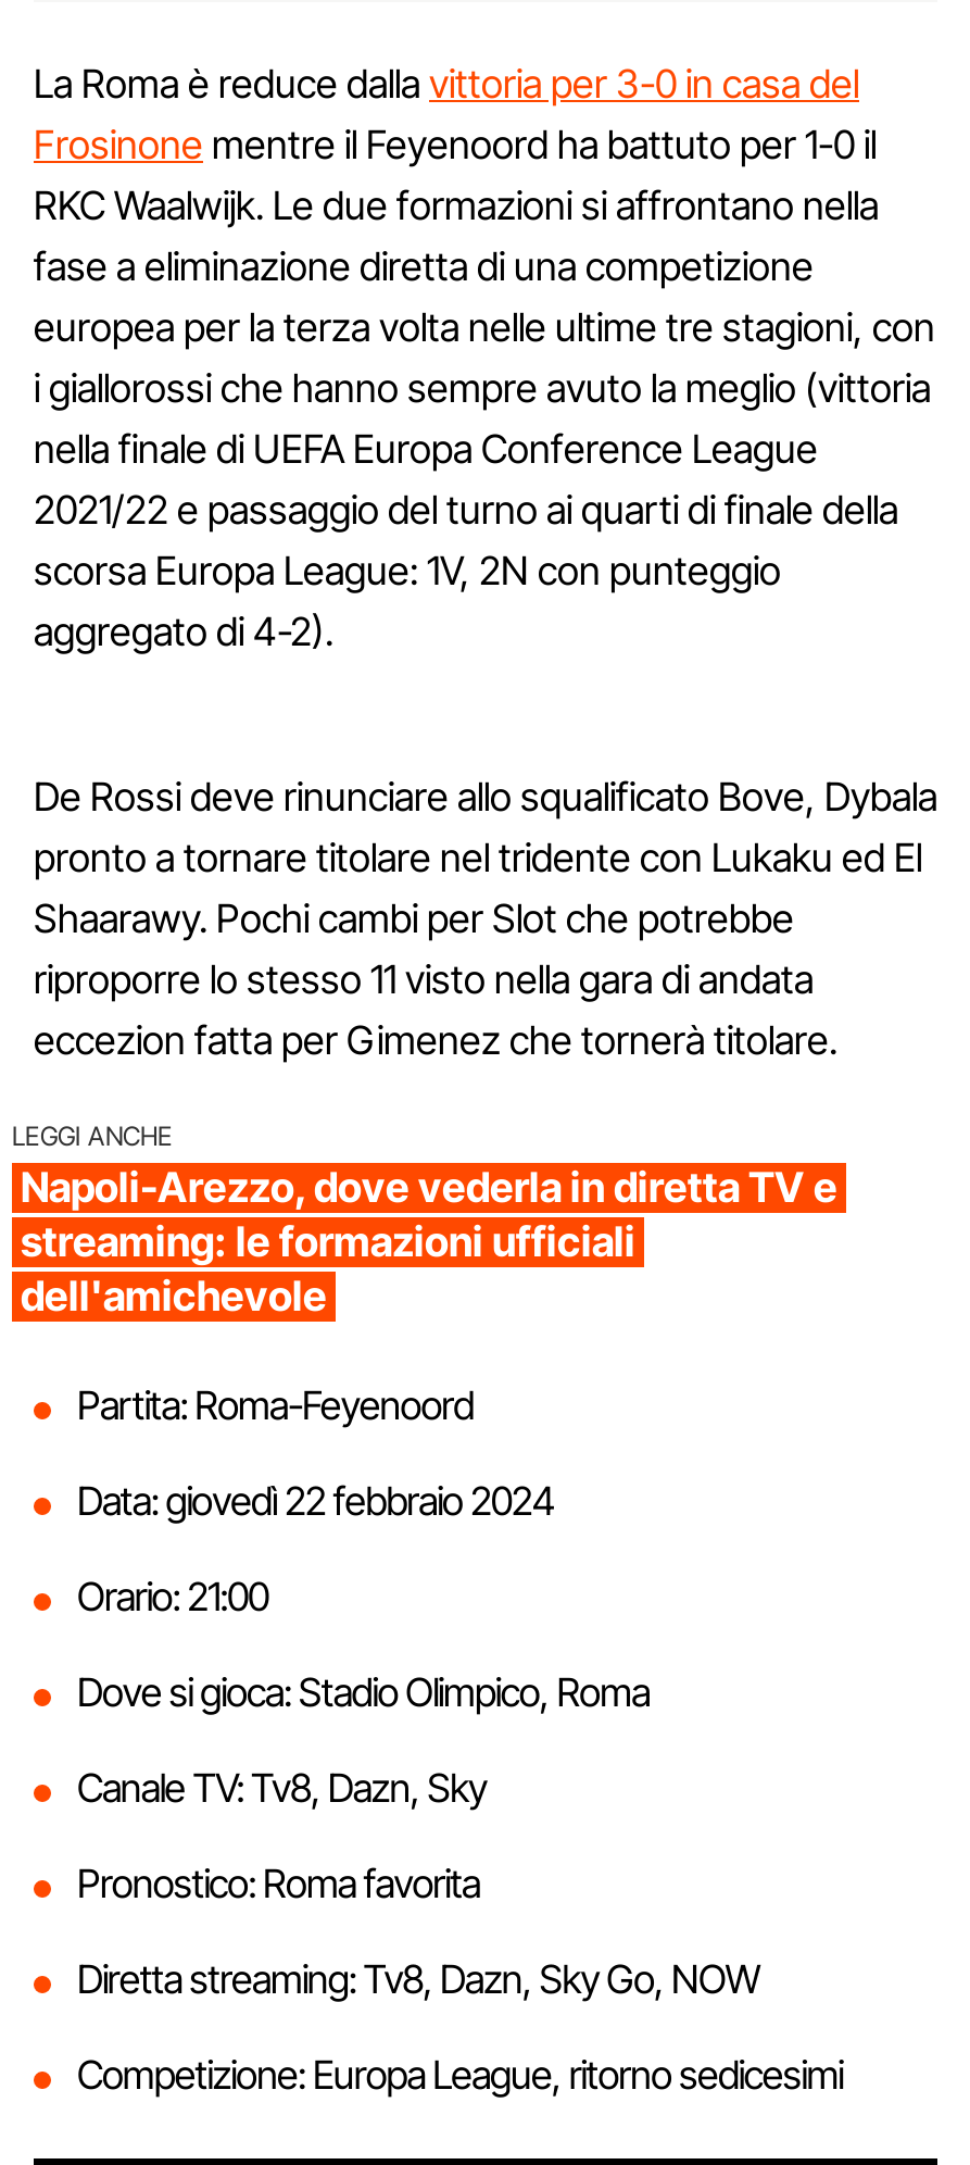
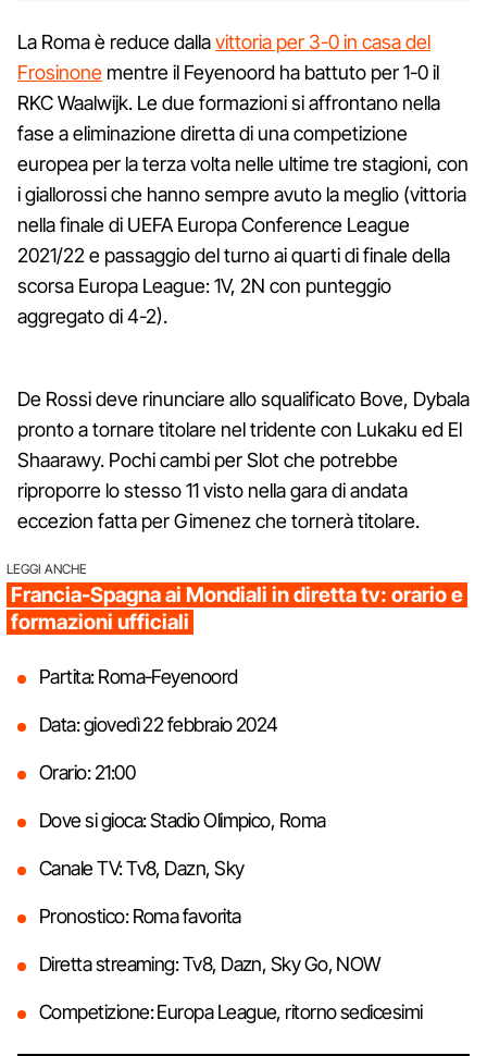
[21,1163,837,1321] Napoli-Arezzo, dove vederla in diretta TV e | streaming: le formazioni ufficiali | dell'amichevole -> [11,582,463,635] Francia-Spagna ai Mondiali in diretta tv: orario e | formazioni ufficiali

